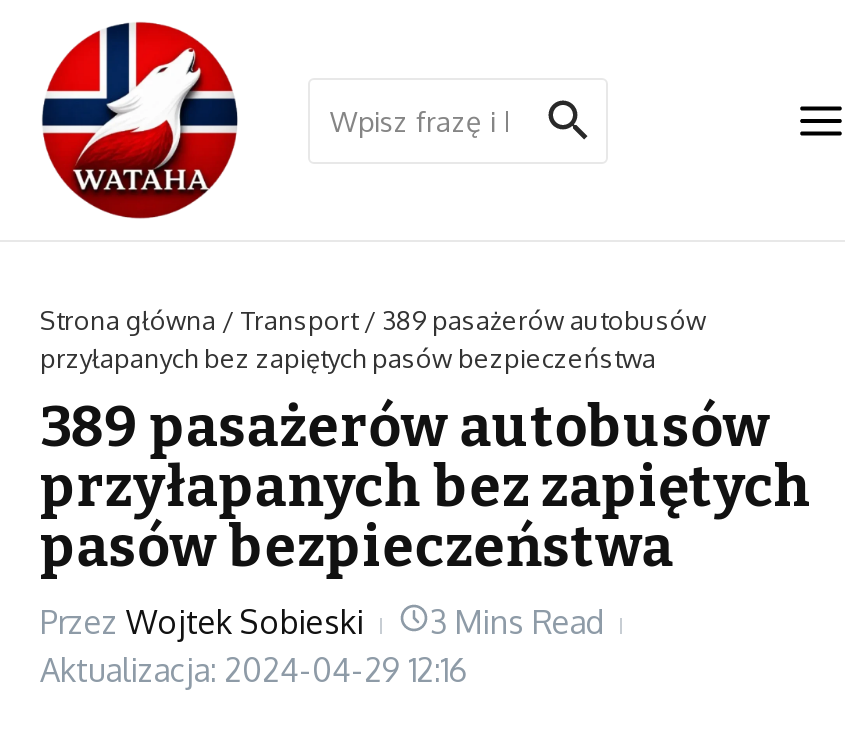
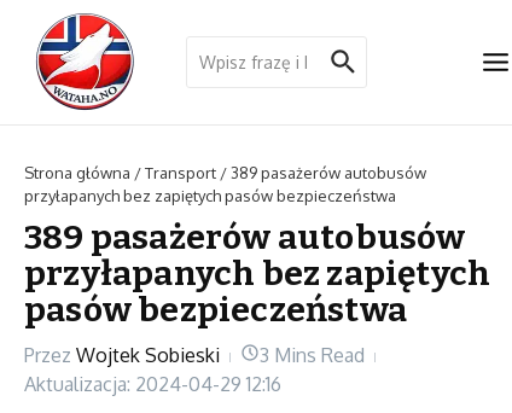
[40,42,240,220] [image] -> [27,25,142,111] [image]

